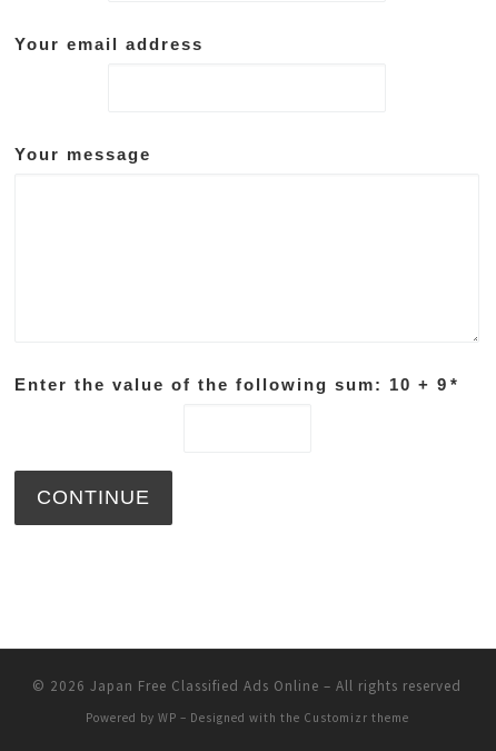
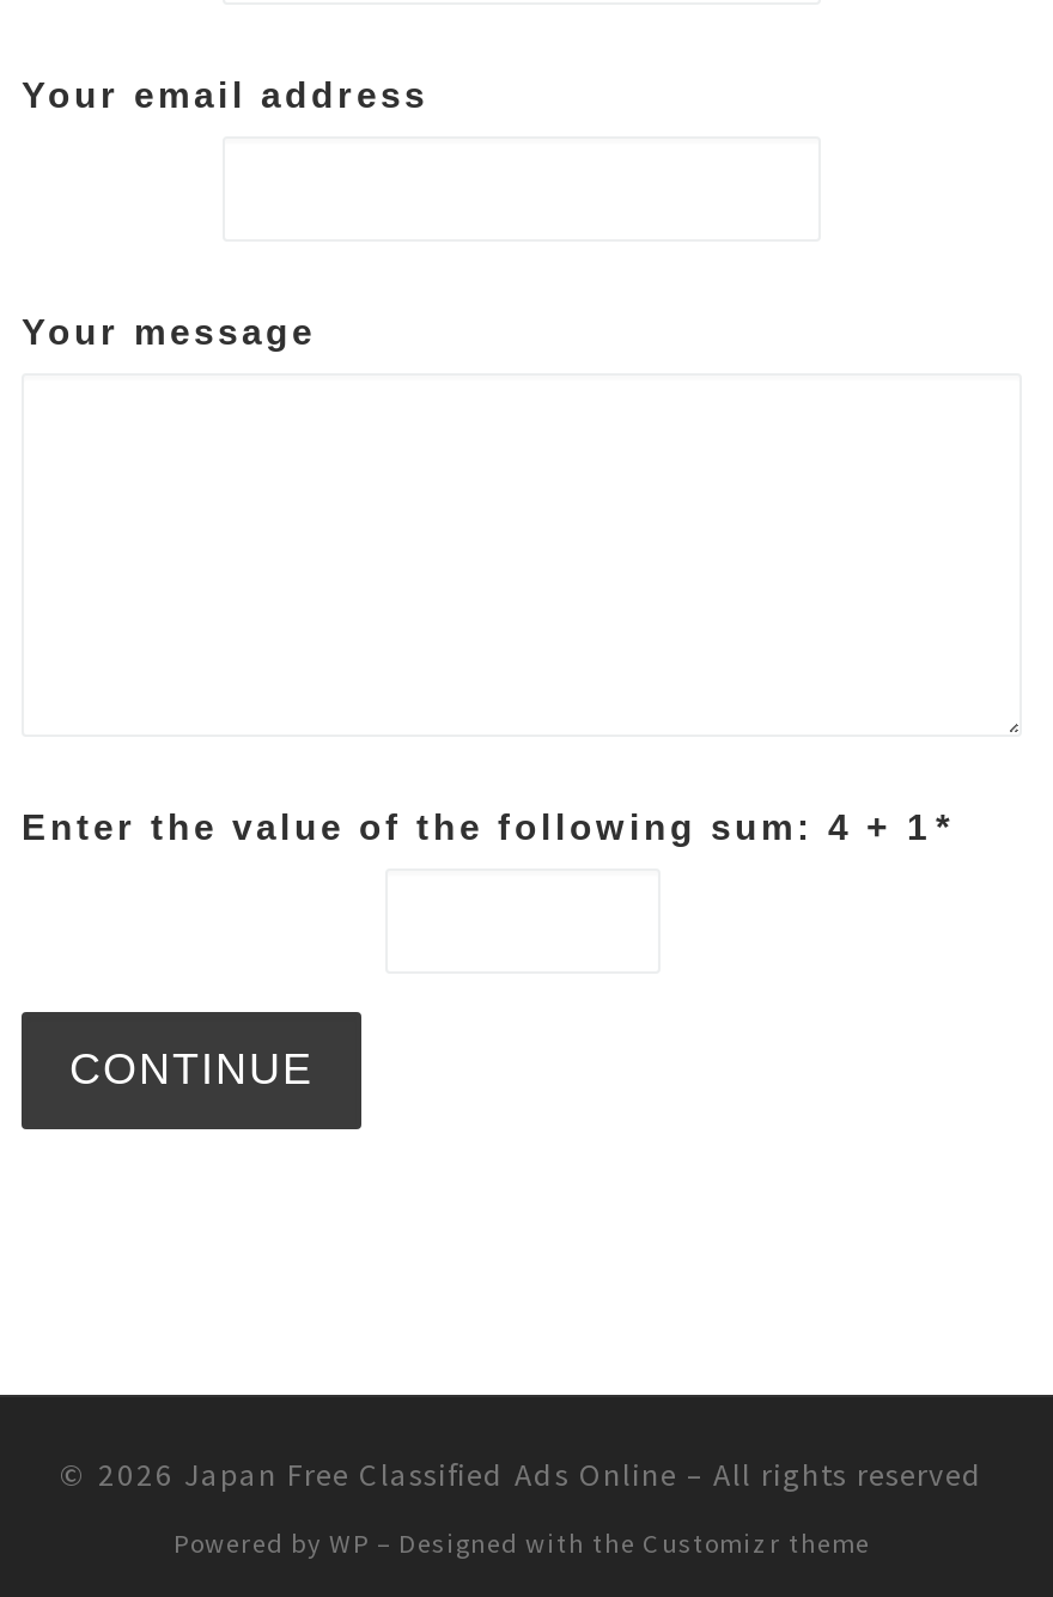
[14,374,459,393] Enter the value of the following sum: 10 + 9 * -> [22,805,955,846] Enter the value of the following sum: 4 + 1 *

